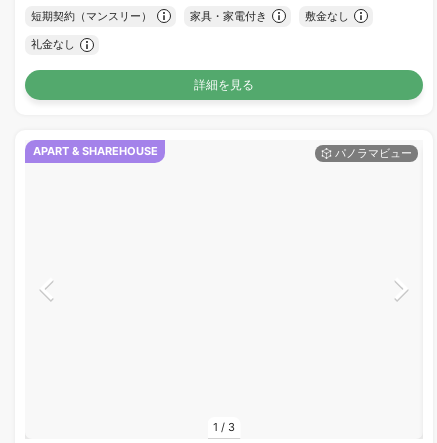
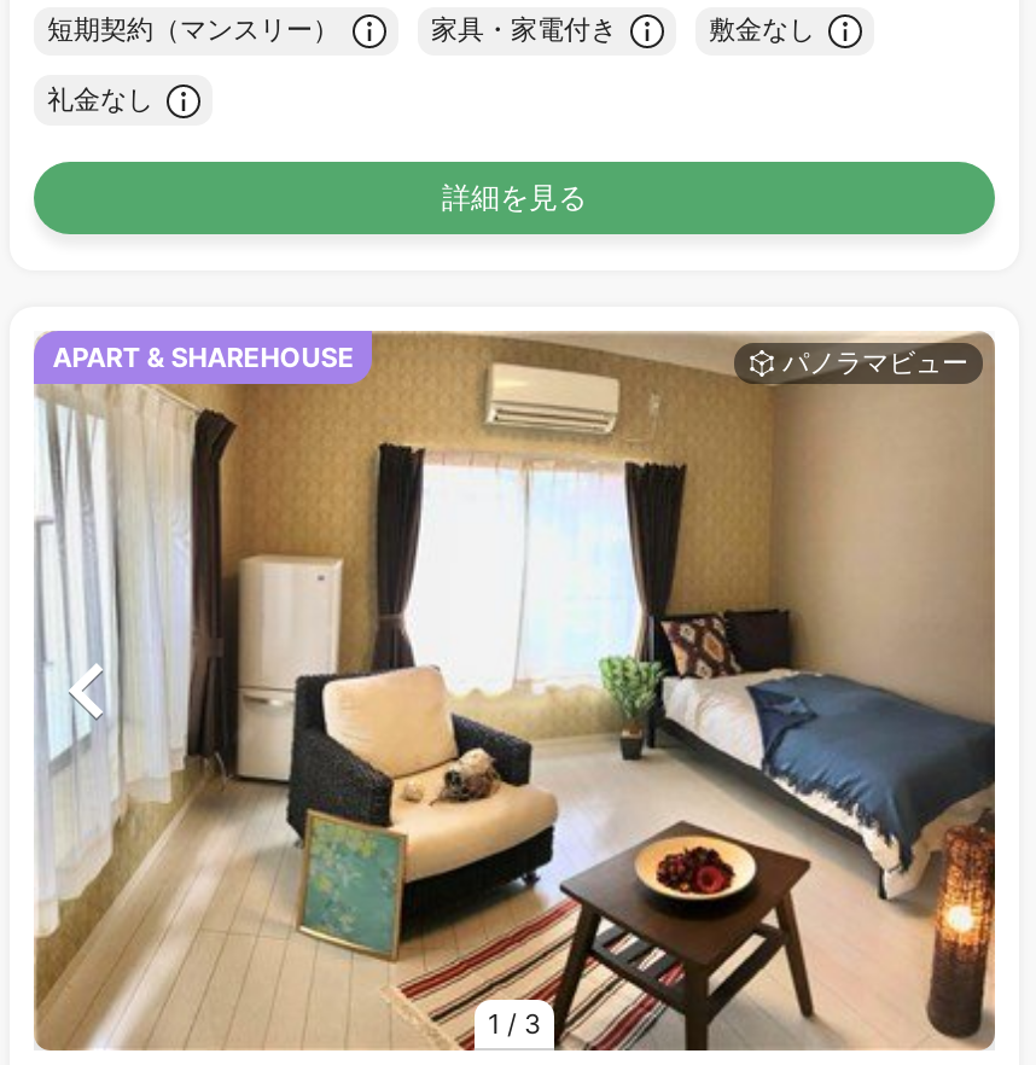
none -> [31,330,997,1054] [image]

